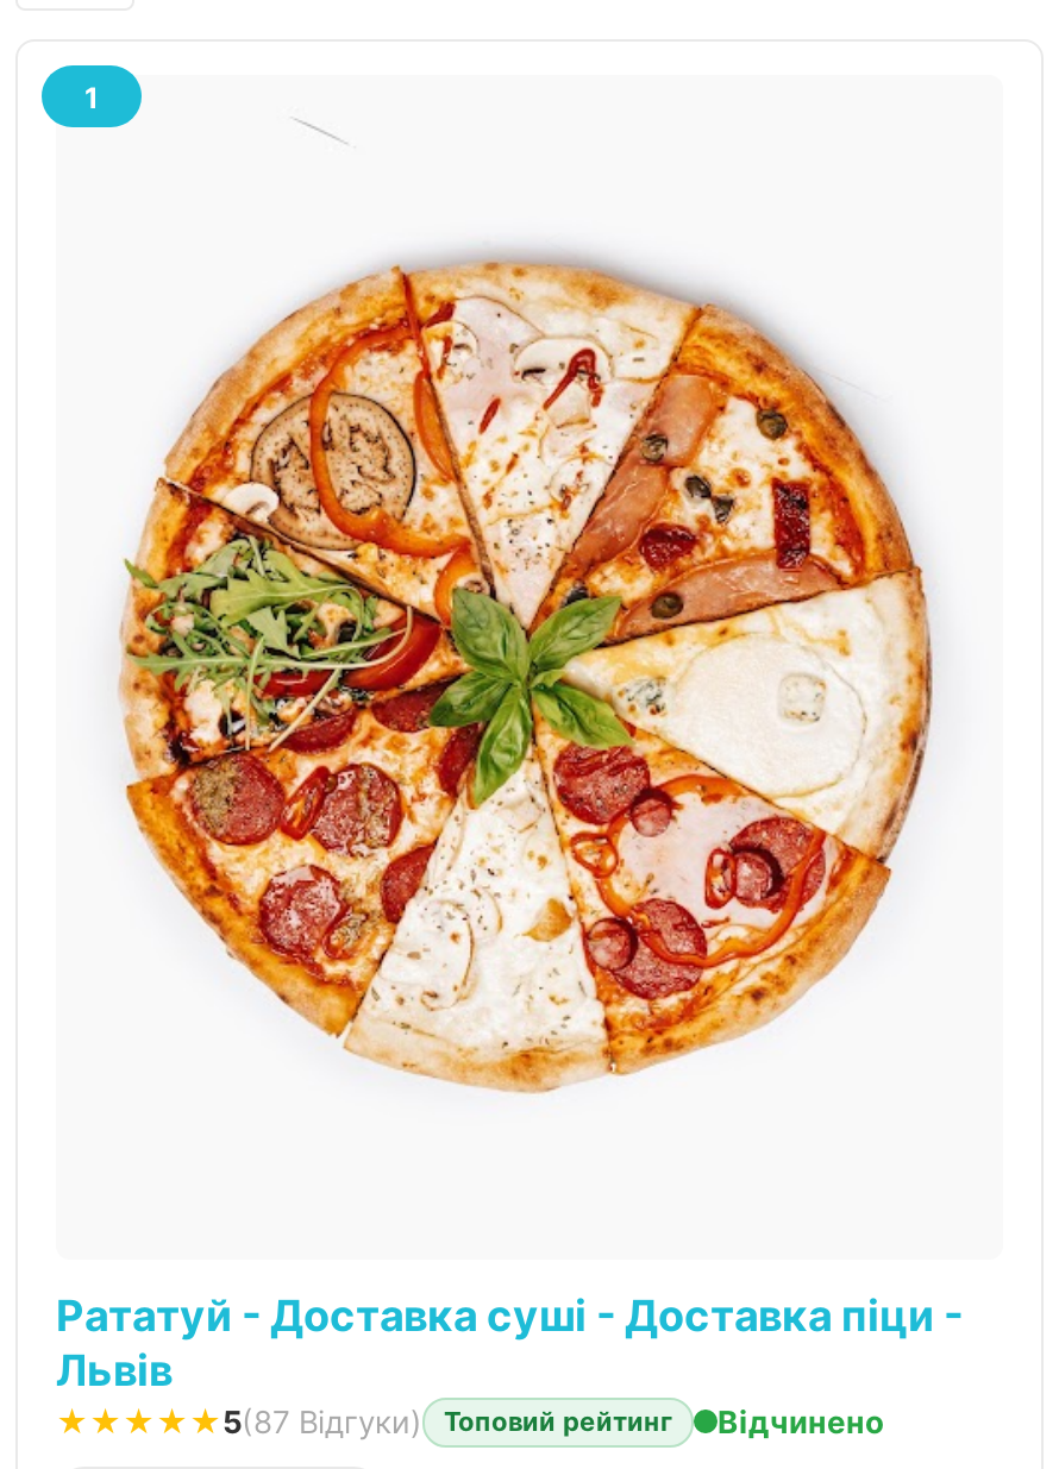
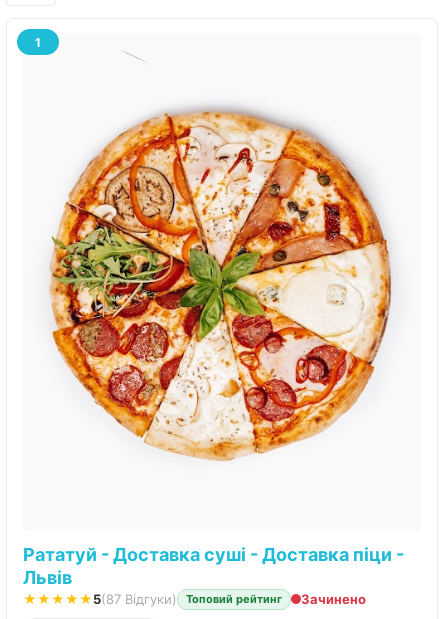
[718,1402,884,1440] Відчинено -> [301,591,366,607] Зачинено

